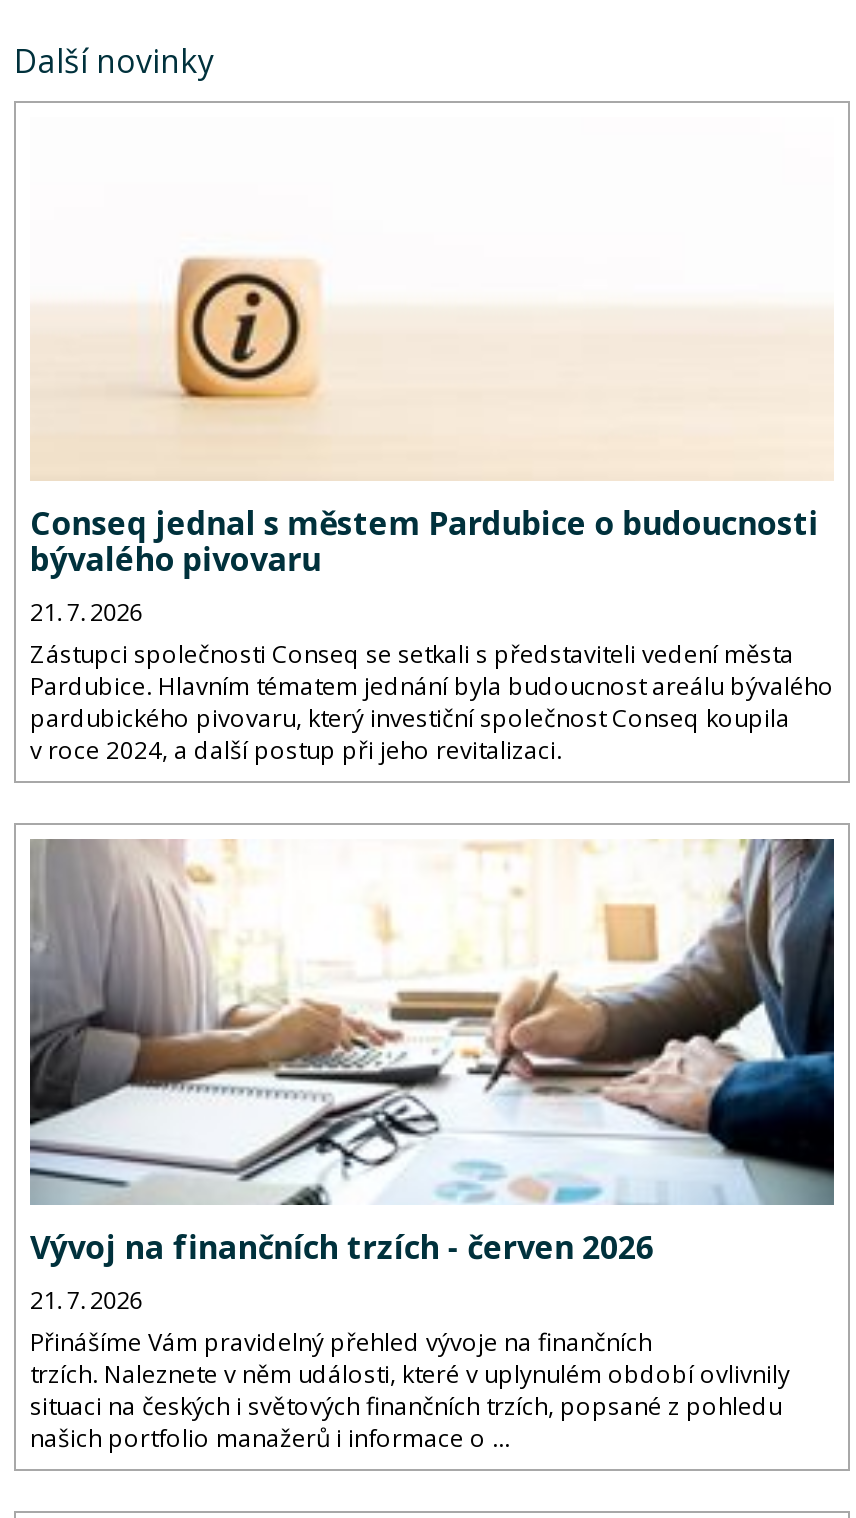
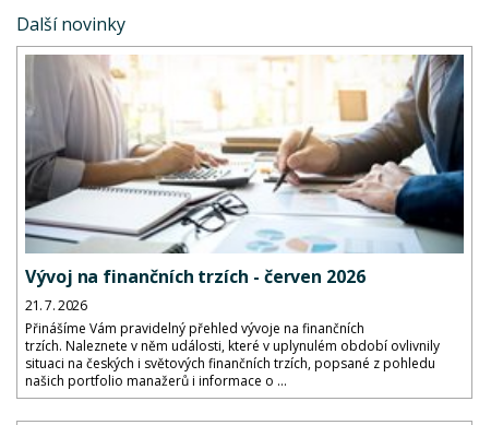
[30,255,834,767] [image] | Conseq jednal s městem Pardubice o budoucnosti | bývalého pivovaru | 21. 7. 2026 | Zástupci společnosti Conseq se setkali s představiteli vedení města | Pardubice. Hlavním tématem jednání byla budoucnost areálu bývalého | pardubického pivovaru, který investiční společnost Conseq koupila | v roce 2024, a další postup při jeho revitalizaci. -> none

